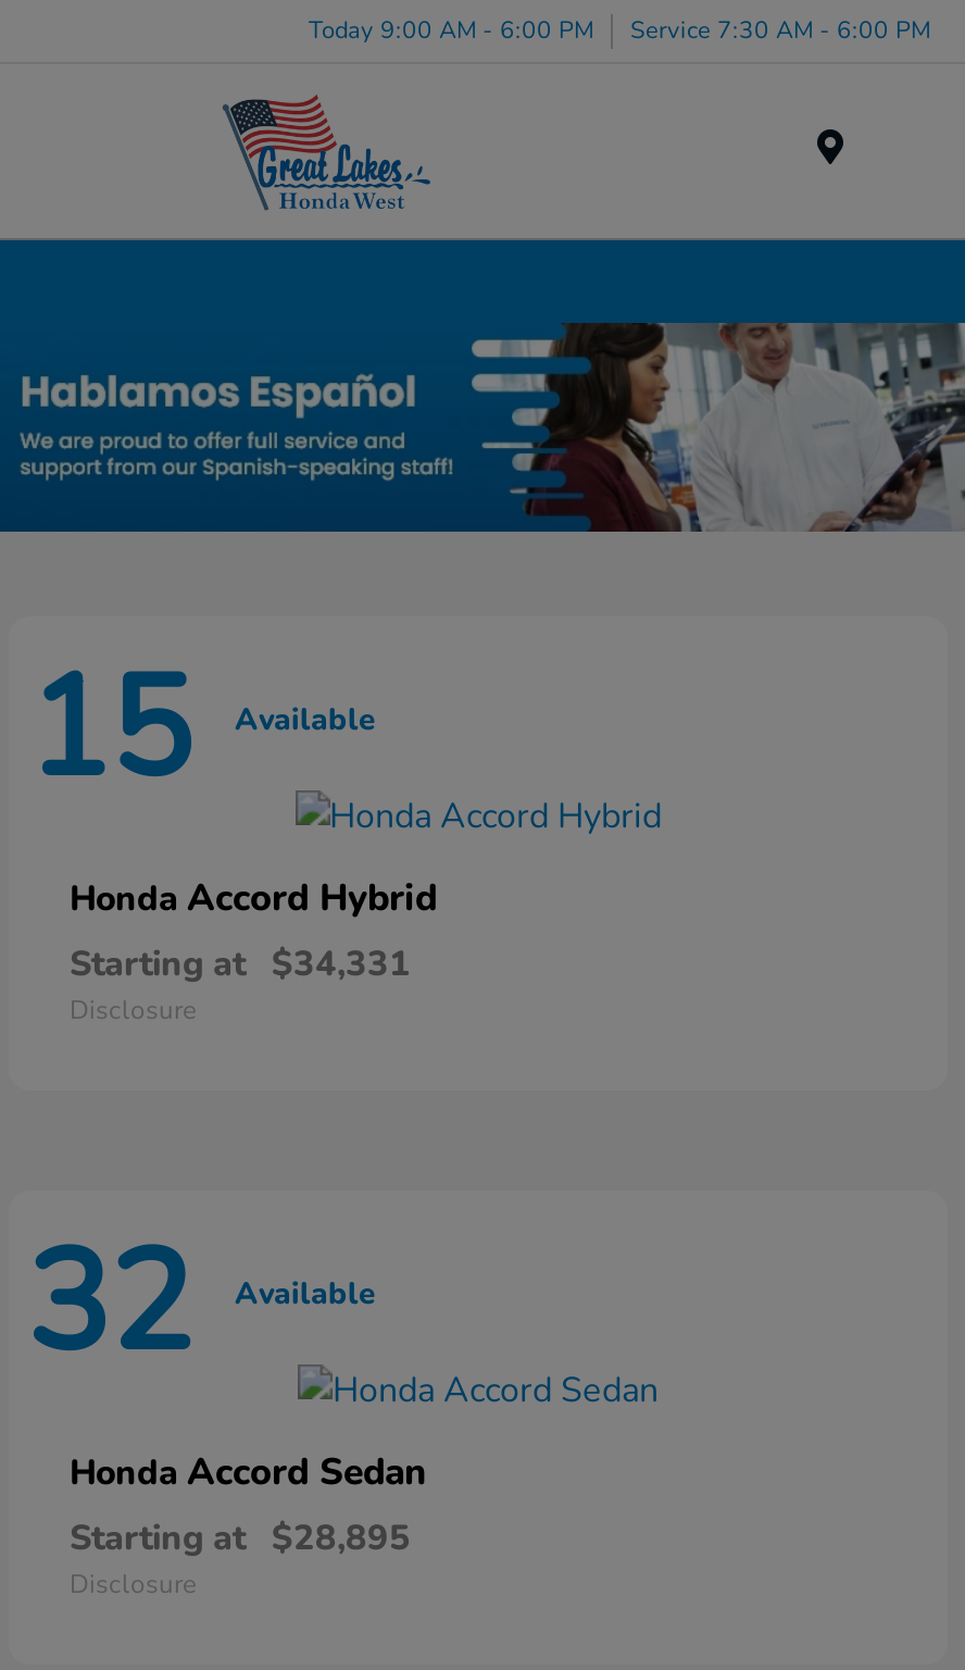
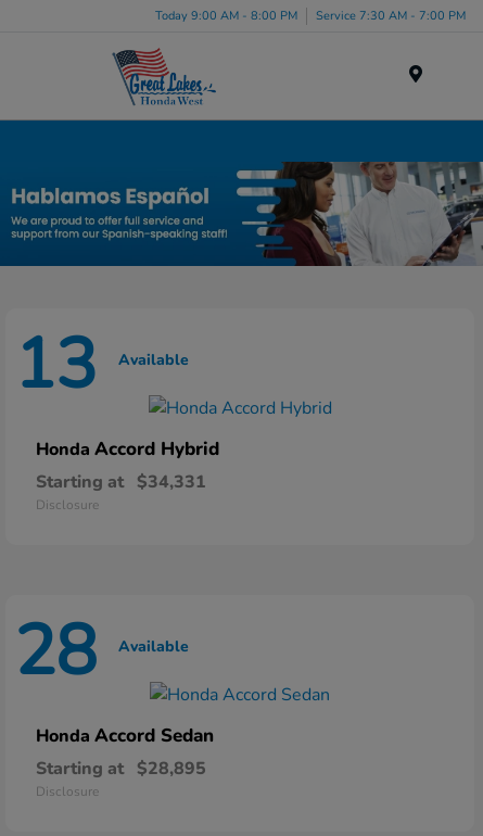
[309,13,593,46] Today 9:00 AM - 6:00 PM -> [155,7,297,23] Today 9:00 AM - 8:00 PM
[630,13,930,46] Service 7:30 AM - 6:00 PM -> [316,7,466,23] Service 7:30 AM - 7:00 PM
[26,634,376,826] 15 Available -> [14,317,189,413] 13 Available
[26,1209,376,1400] 32 Available -> [14,604,189,700] 28 Available

